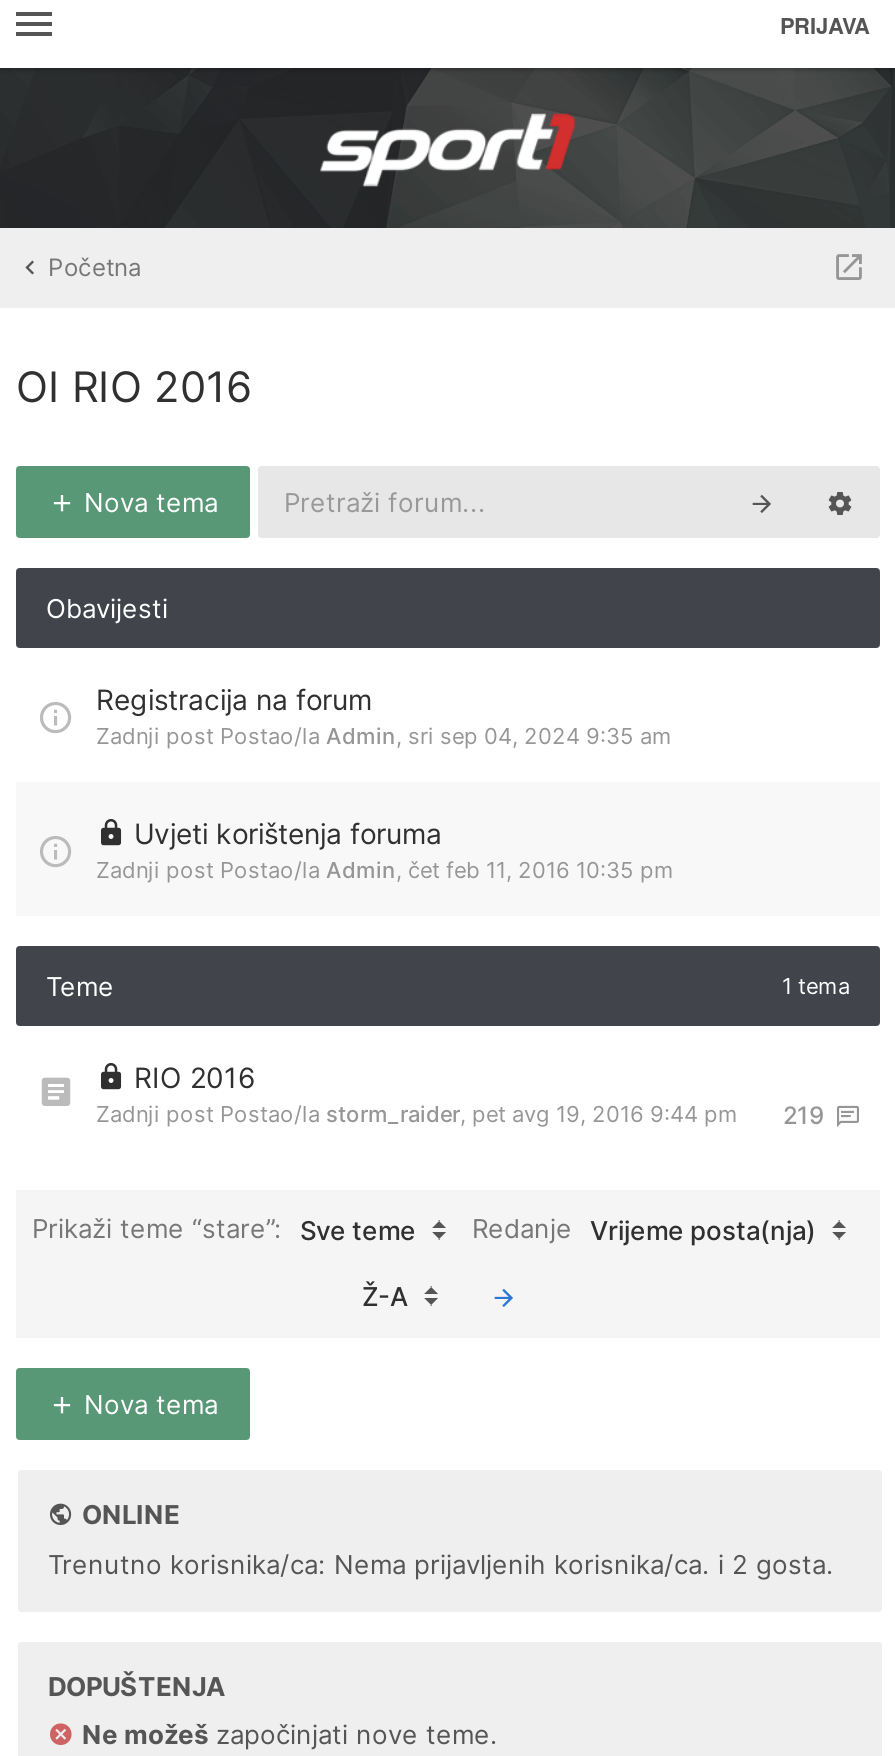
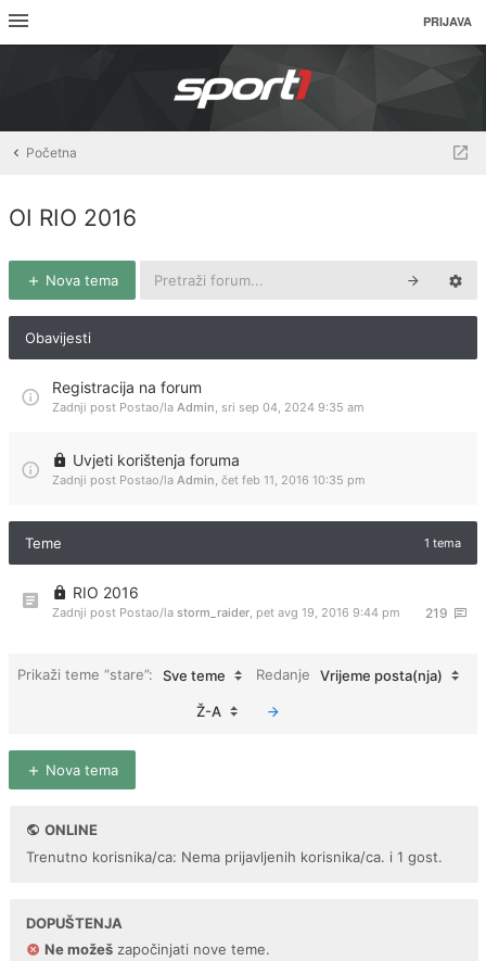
[48,1548,834,1580] Trenutno korisnika/ca: Nema prijavljenih korisnika/ca. i 2 gosta. -> [26,848,443,865] Trenutno korisnika/ca: Nema prijavljenih korisnika/ca. i 1 gost.

